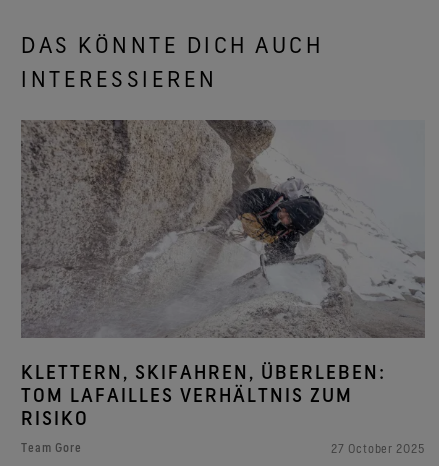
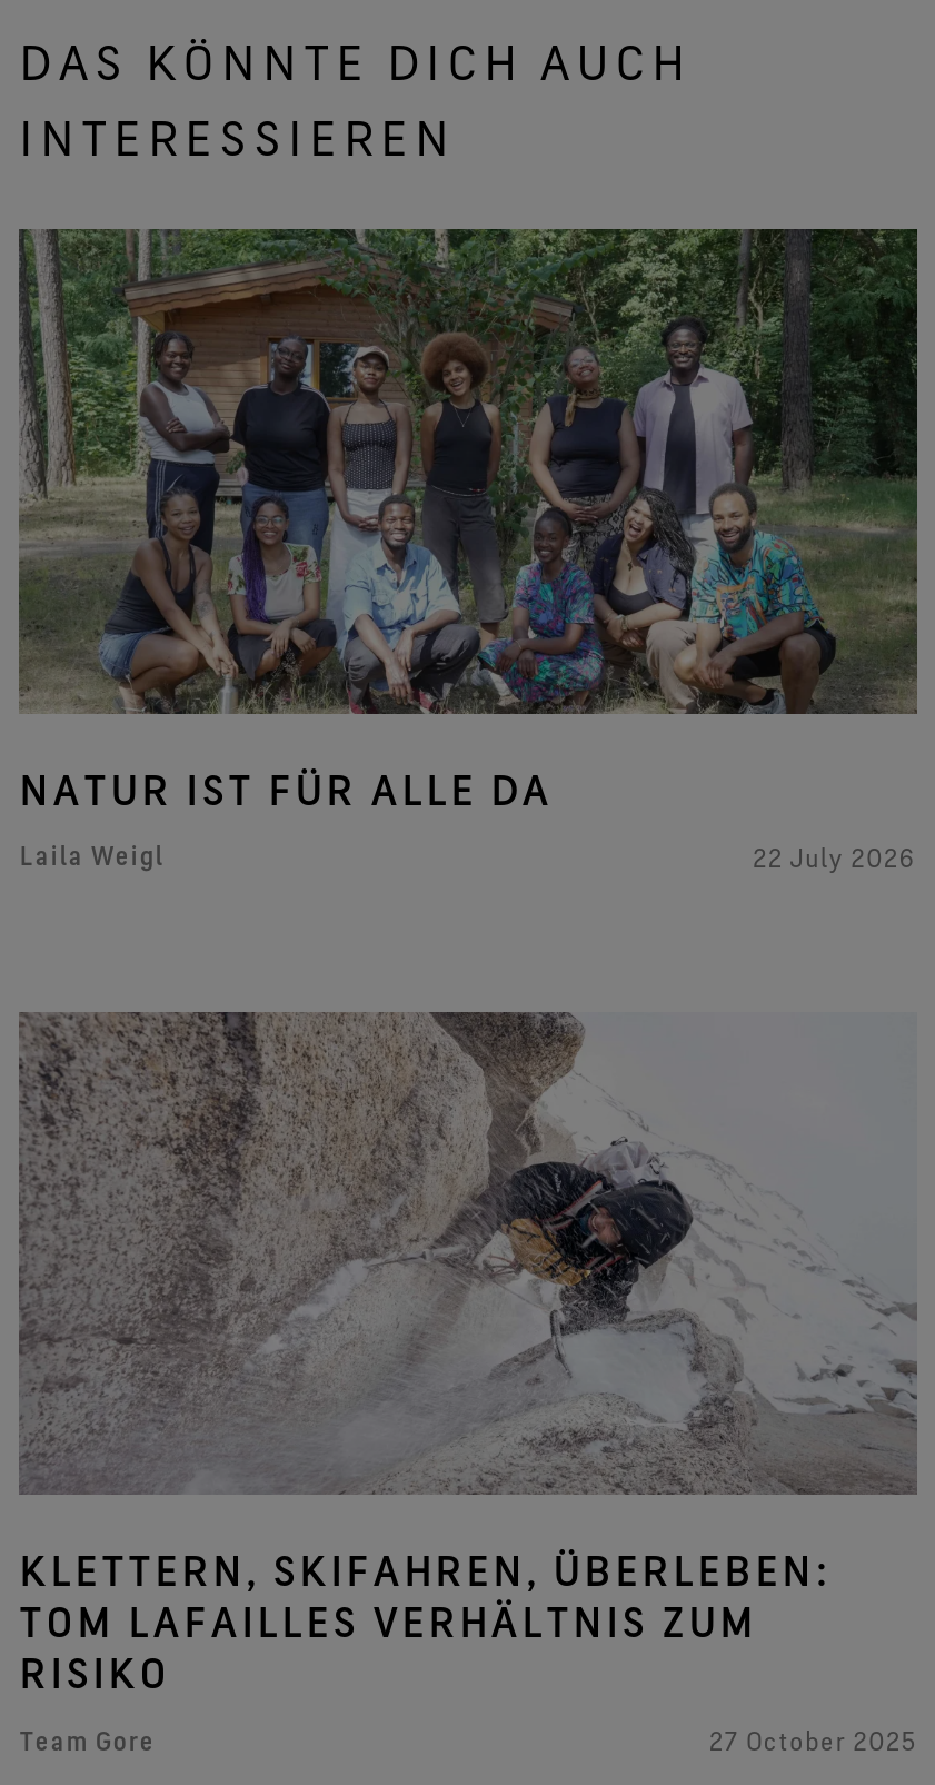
none -> [19,227,919,873] [image] | NATUR IST FÜR ALLE DA | Laila Weigl | 22 July 2026

